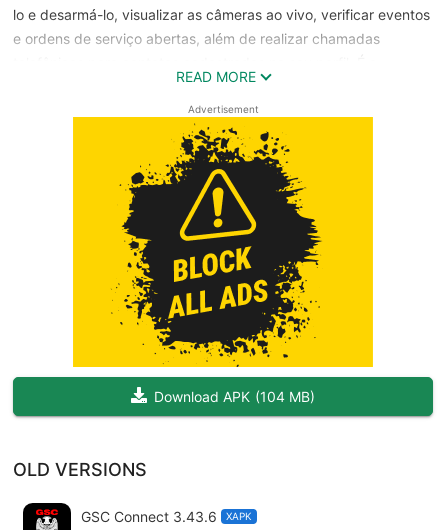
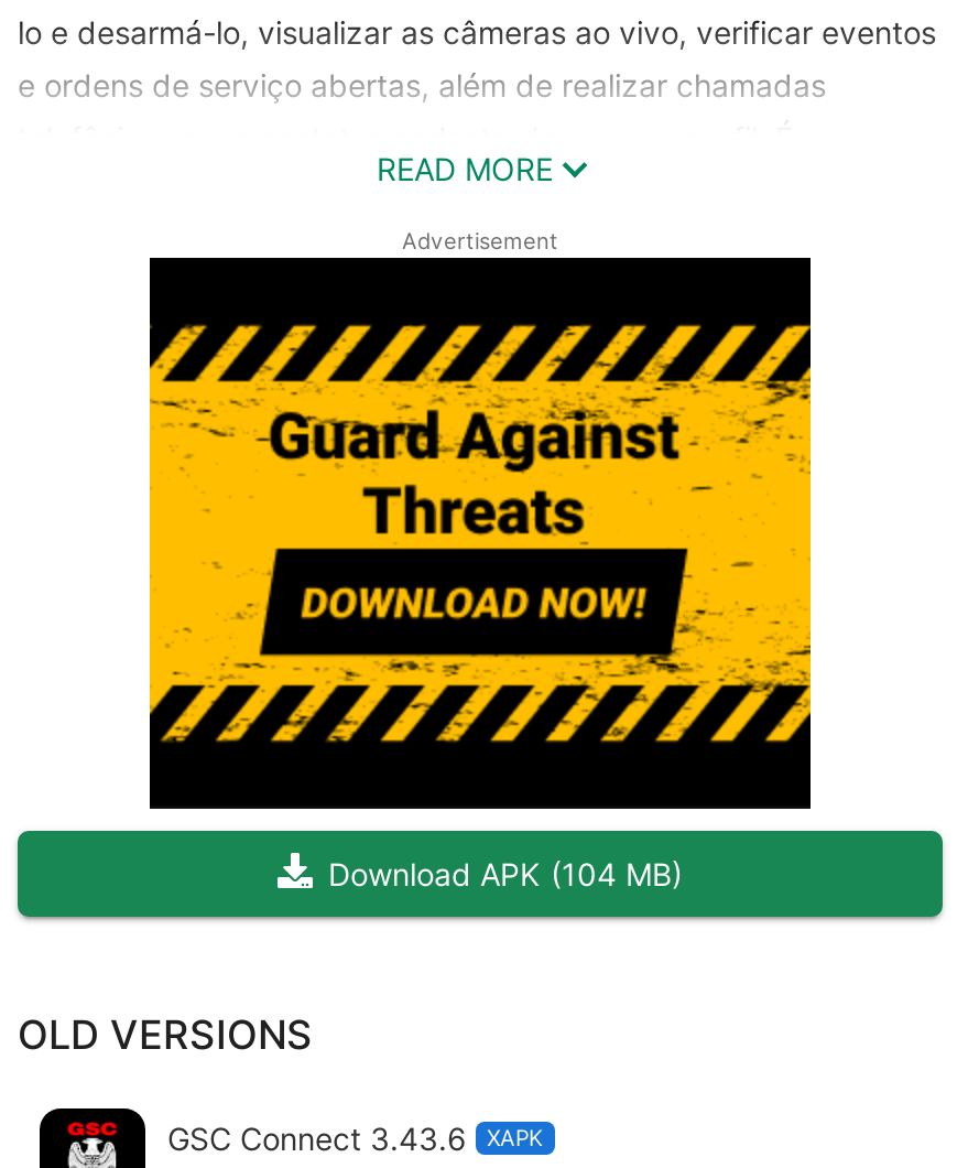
[72,116,374,368] [image] -> [148,256,813,811] [image]

